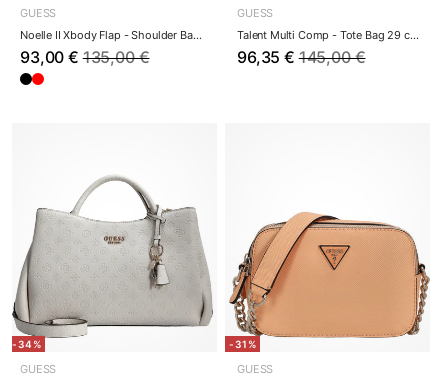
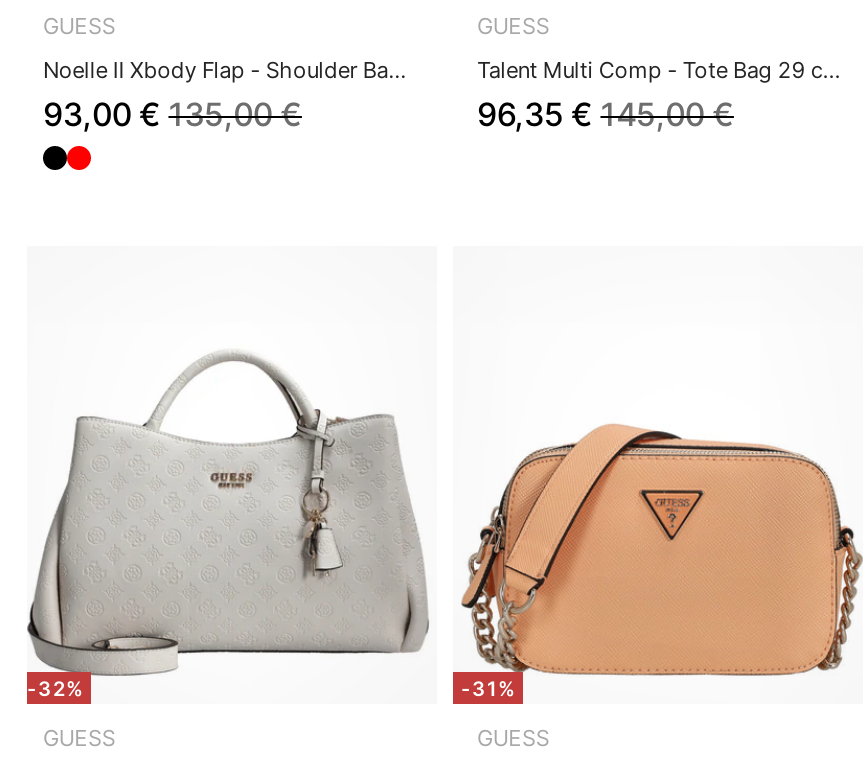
[12,338,41,350] -34% -> [27,677,83,701] -32%

